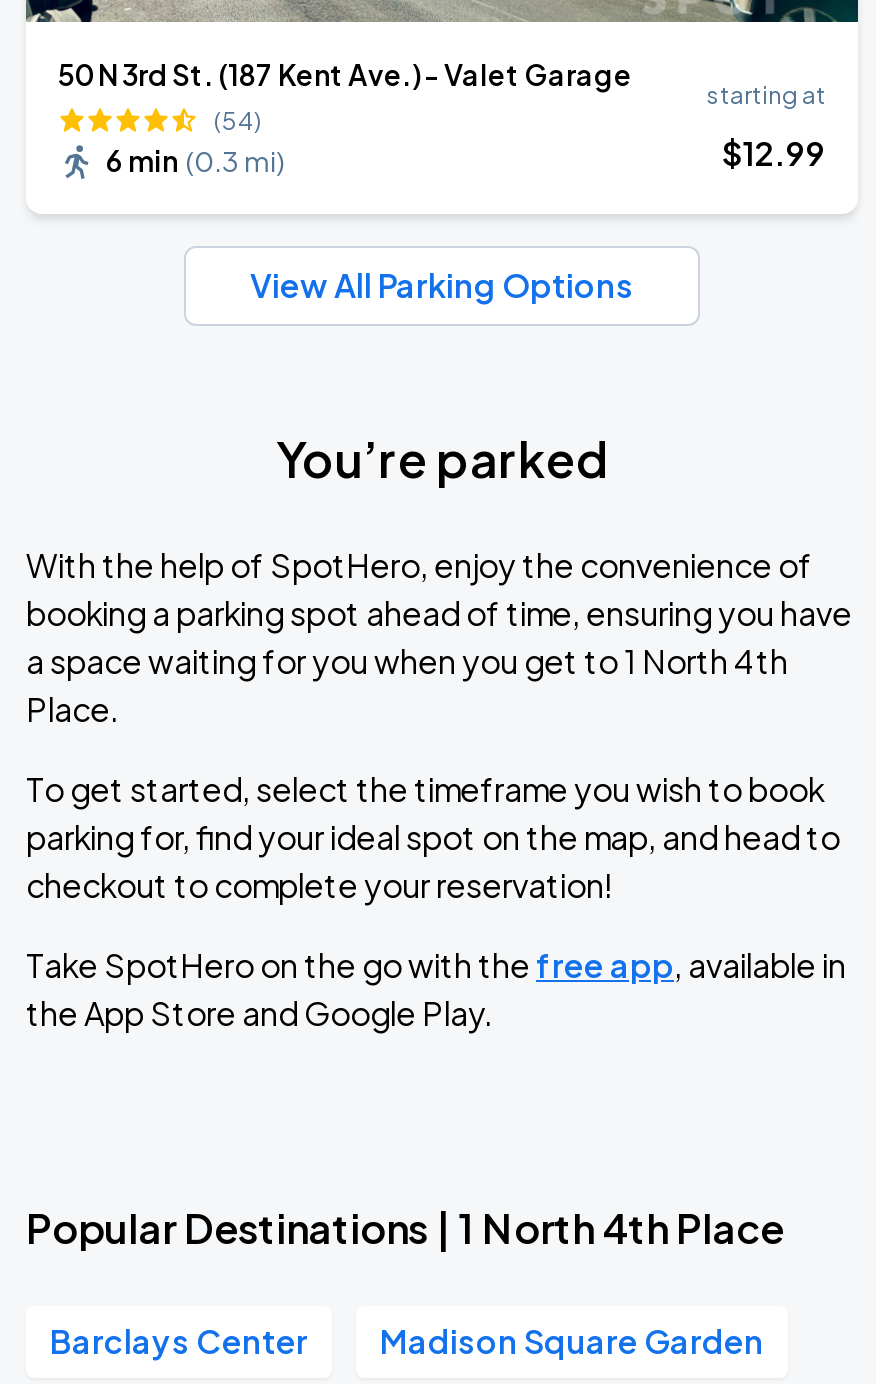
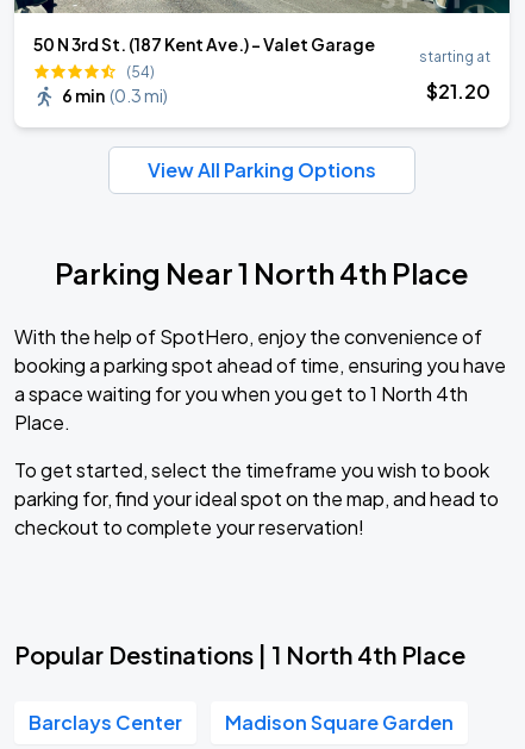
[722,132,826,174] $12.99 -> [426,79,490,104] $21.20
[276,428,608,488] You’re parked -> [55,255,469,291] Parking Near 1 North 4th Place
[26,944,846,1034] Take SpotHero on the go with the free app, available in | the App Store and Google Play. -> none

